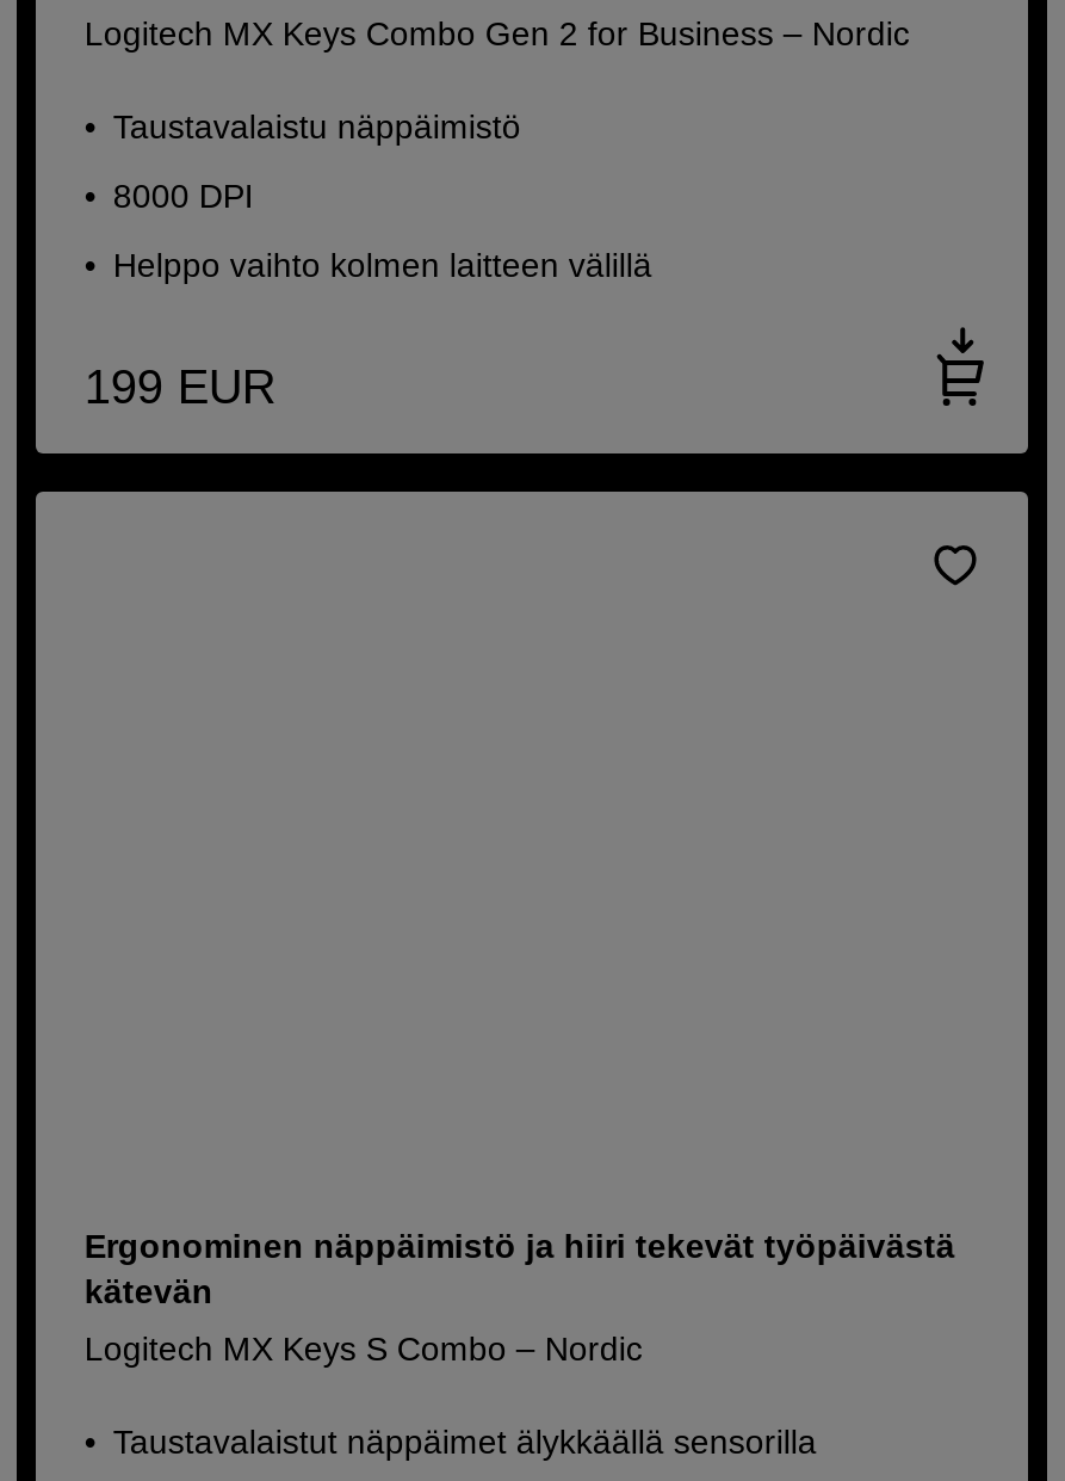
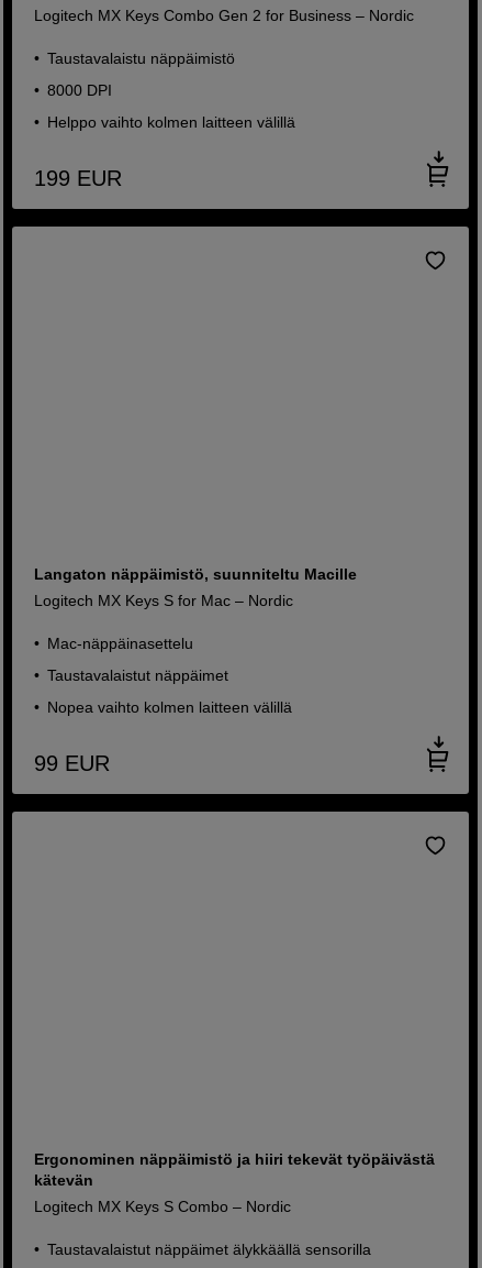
none -> [34,565,357,775] Langaton näppäimistö, suunniteltu Macille | Logitech MX Keys S for Mac – Nordic | Mac-näppäinasettelu | Taustavalaistut näppäimet | Nopea vaihto kolmen laitteen välillä | 99 EUR

